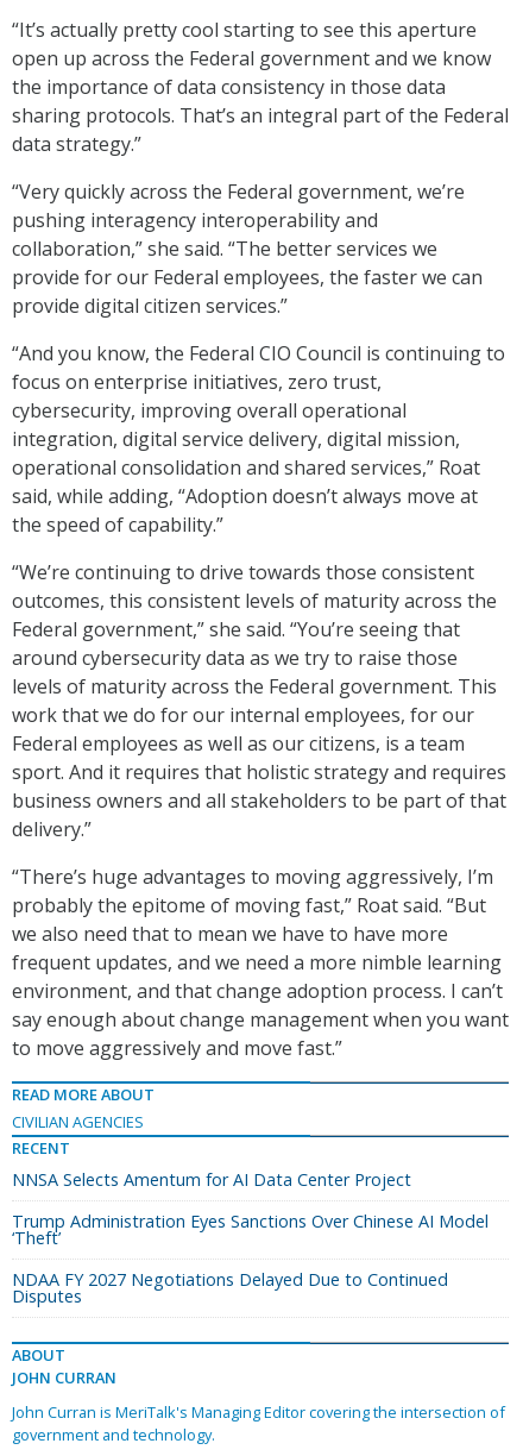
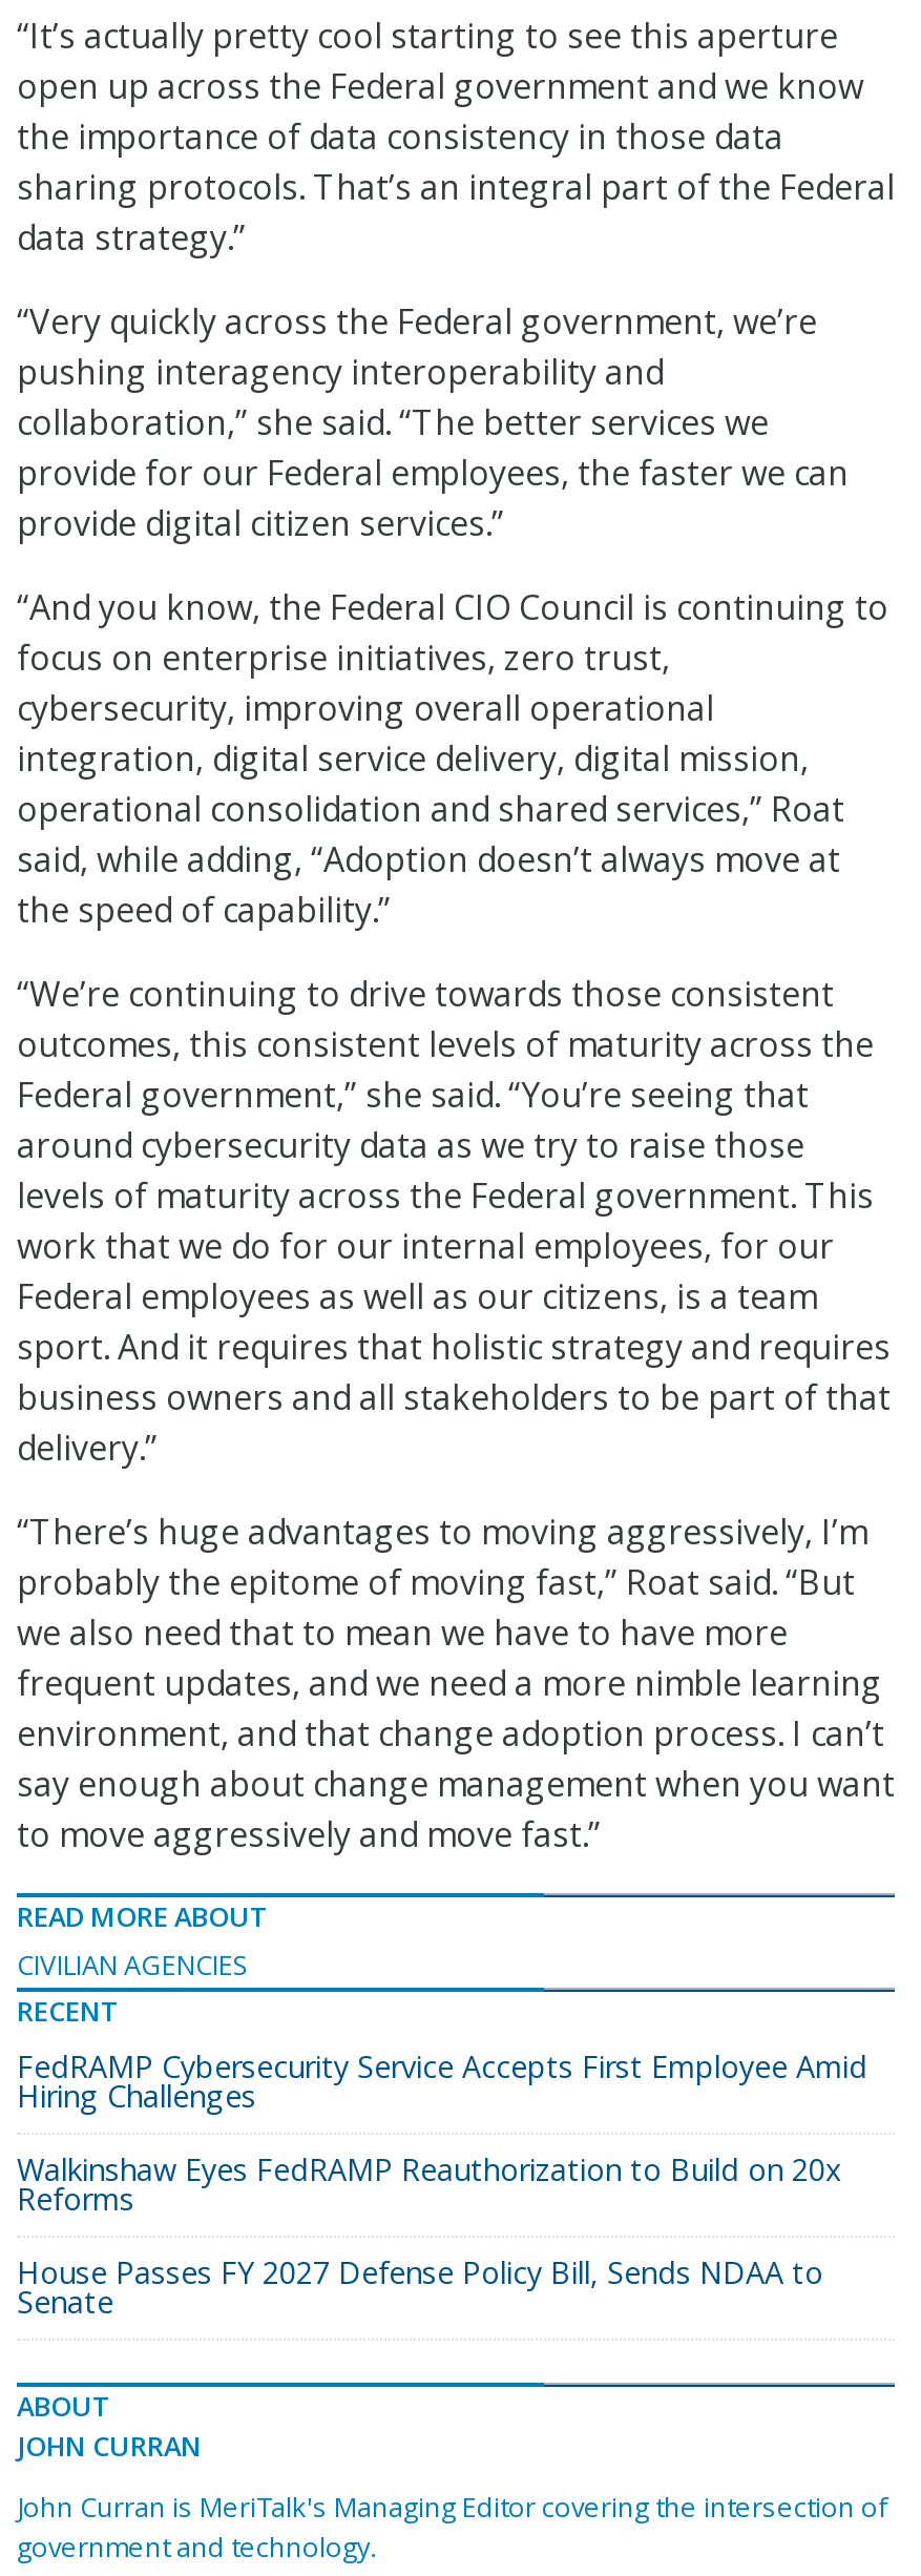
[12,1168,411,1191] NNSA Selects Amentum for AI Data Center Project -> [17,2047,867,2116] FedRAMP Cybersecurity Service Accepts First Employee Amid | Hiring Challenges
[12,1210,489,1249] Trump Administration Eyes Sanctions Over Chinese AI Model | ‘Theft’ -> [17,2150,842,2219] Walkinshaw Eyes FedRAMP Reauthorization to Build on 20x | Reforms
[12,1268,448,1307] NDAA FY 2027 Negotiations Delayed Due to Continued | Disputes -> [17,2253,823,2322] House Passes FY 2027 Defense Policy Bill, Sends NDAA to | Senate

